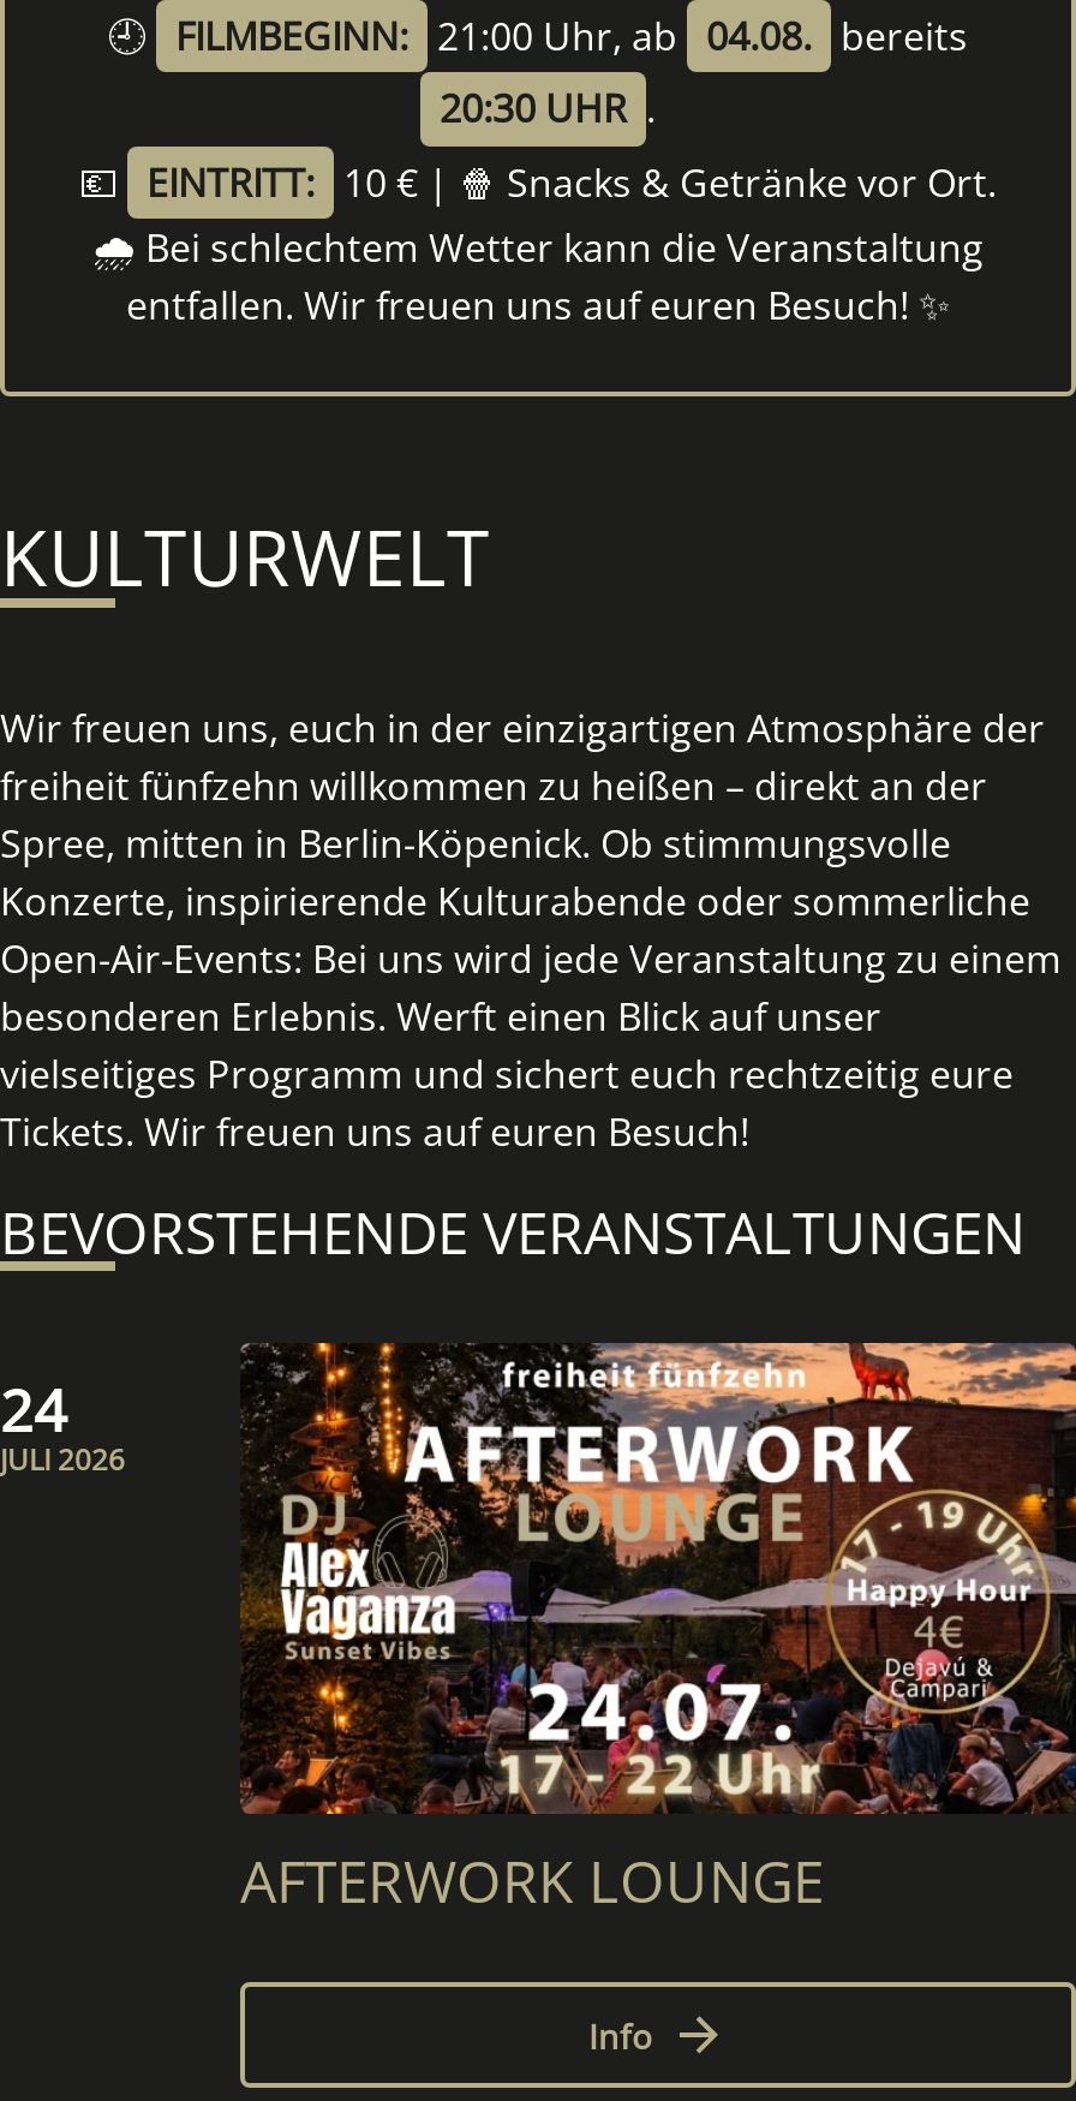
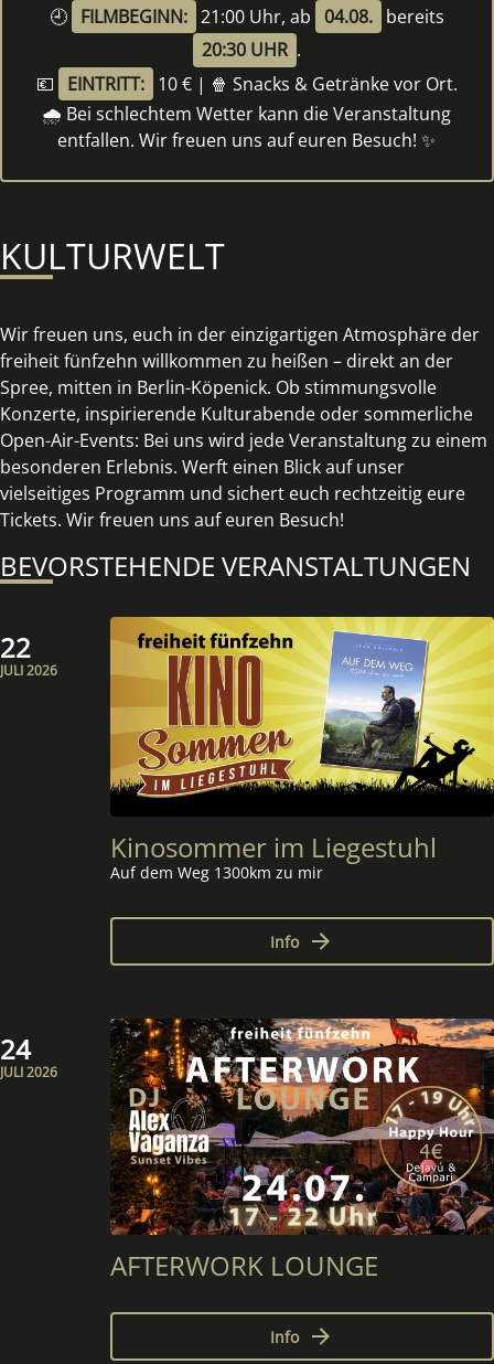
none -> [0,629,57,680] 22 | JULI 2026
none -> [109,616,491,952] [image] | Kinosommer im Liegestuhl | Auf dem Weg 1300km zu mir | Info

